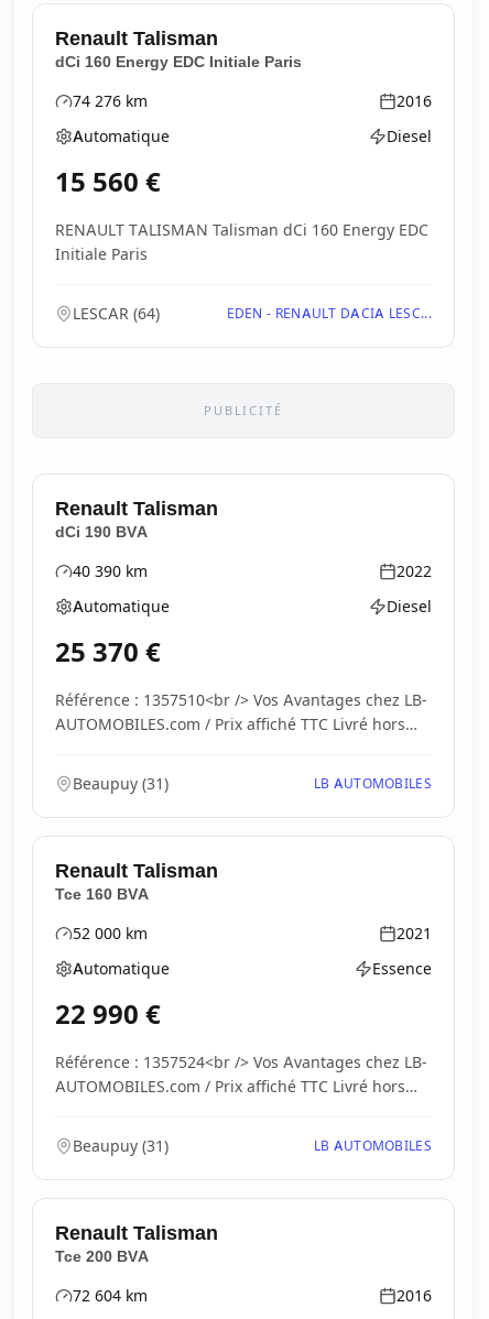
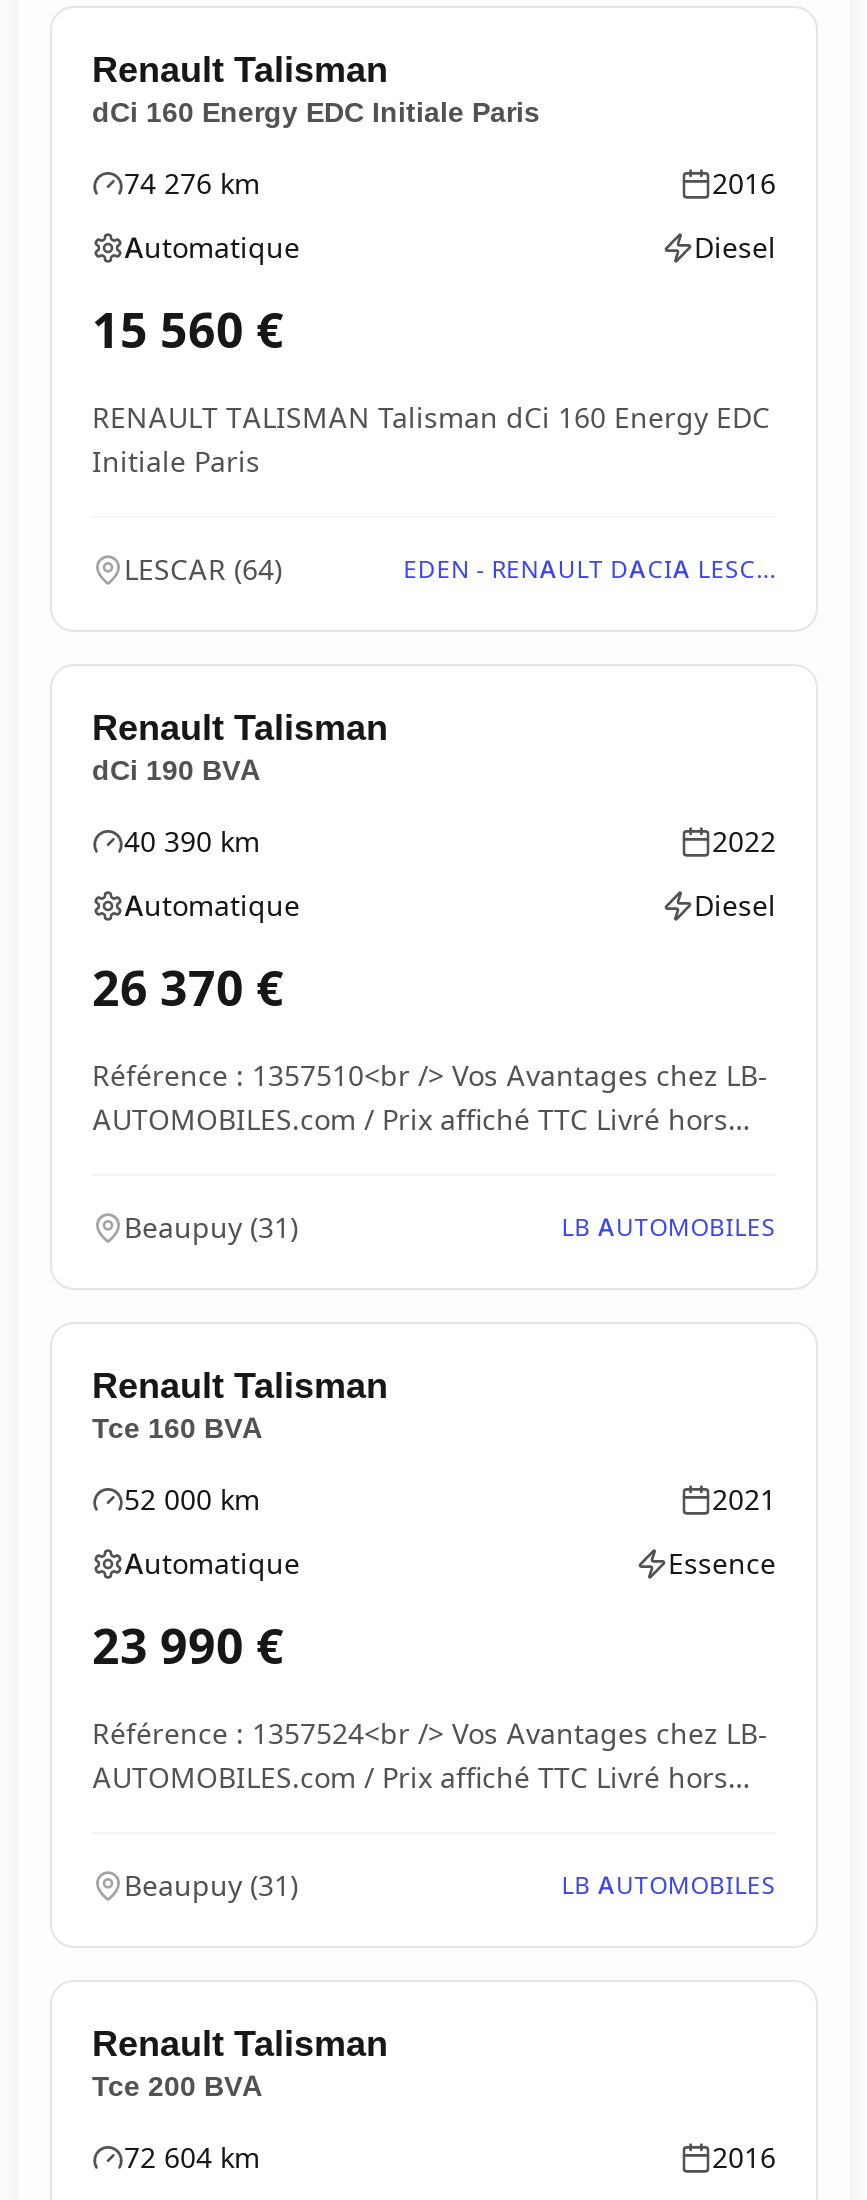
[203,403,283,418] PUBLICITÉ -> none
[55,636,161,668] 25 370 € -> [92,960,284,1018] 26 370 €
[55,999,161,1031] 22 990 € -> [92,1618,284,1676] 23 990 €

